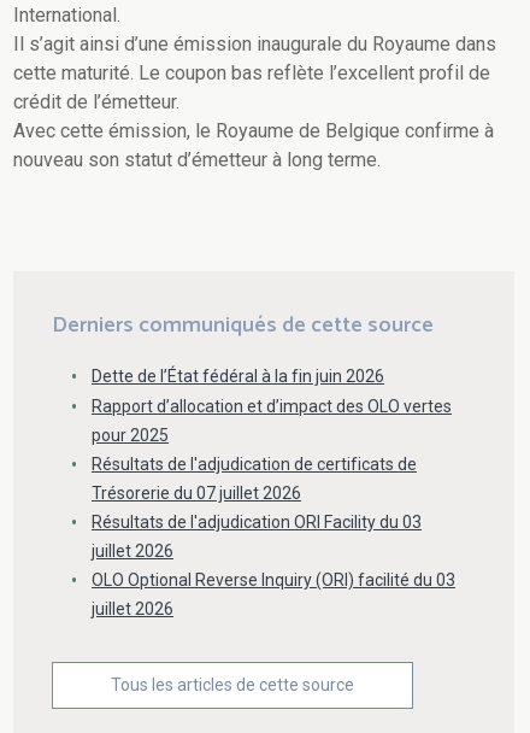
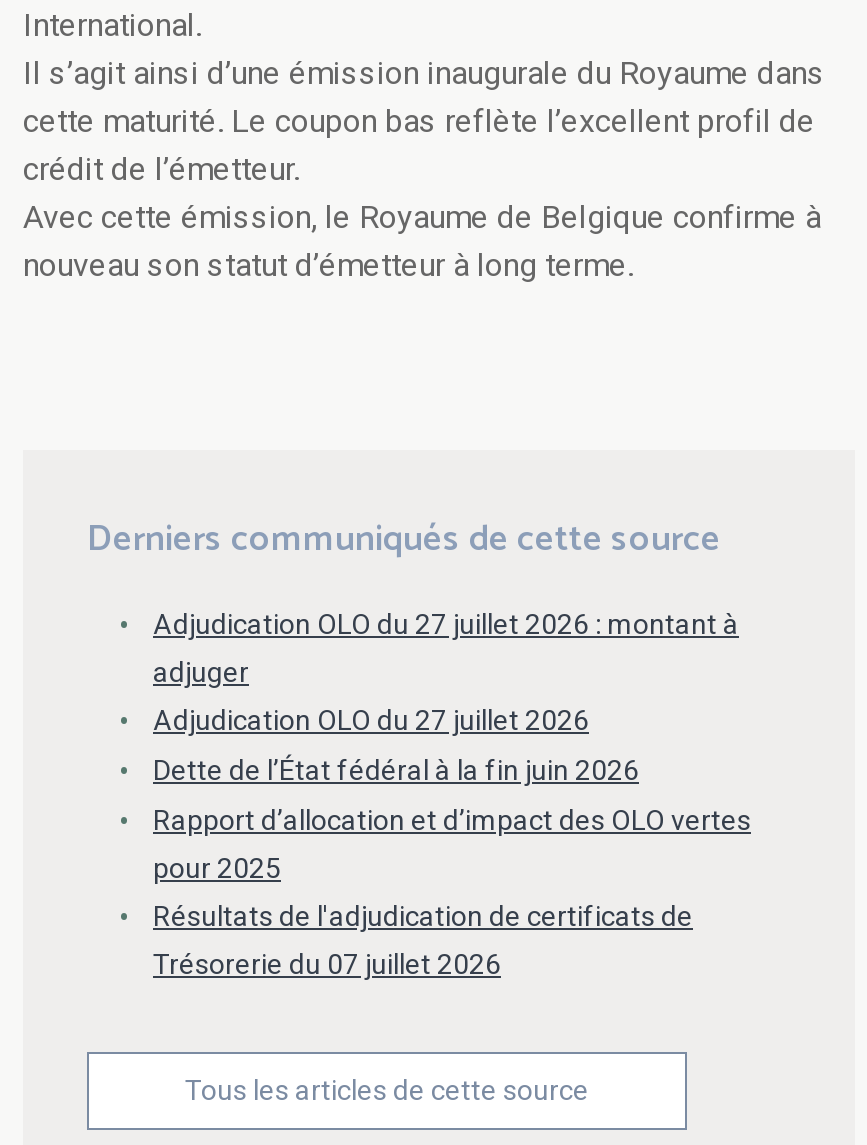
none -> [153,608,739,736] Adjudication OLO du 27 juillet 2026 : montant à | adjuger | Adjudication OLO du 27 juillet 2026
moved [92,367,452,503] -> [153,754,751,980]: Dette de l’État fédéral à la fin juin 2026 | Rapport d’allocation et d’impact des OLO vertes | pour 2025 | Résultats de l'adjudication de certificats de | Trésorerie du 07 juillet 2026
[92,512,455,618] Résultats de l'adjudication ORI Facility du 03 | juillet 2026 | OLO Optional Reverse Inquiry (ORI) facilité du 03 | juillet 2026 -> none

